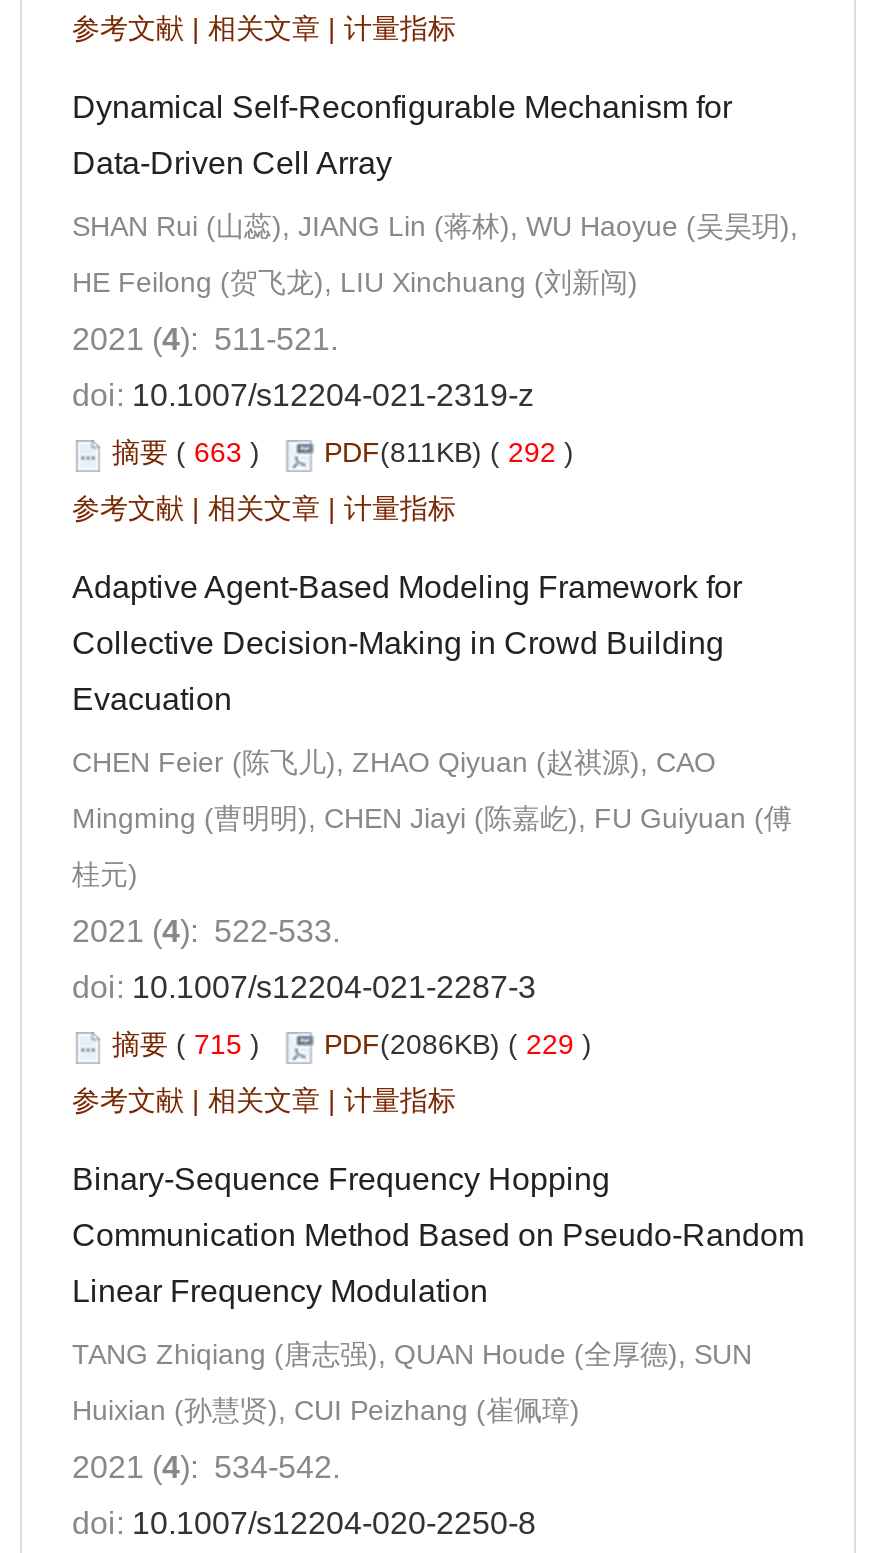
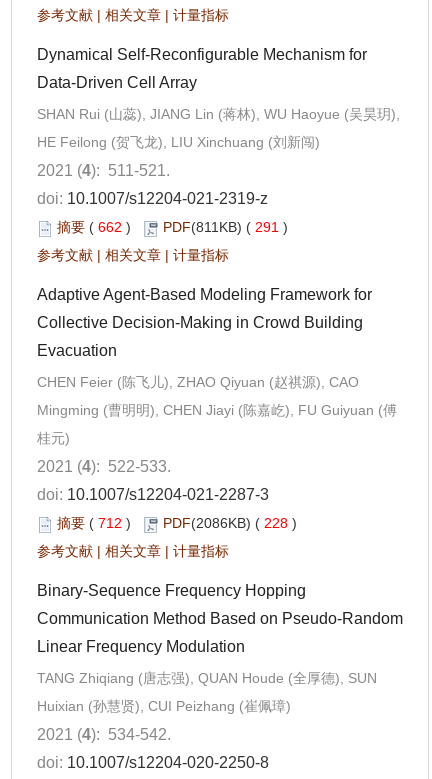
[112,437,284,469] 摘要(663) -> [57,219,143,235] 摘要(662)
[324,437,590,469] PDF(811KB) (292) -> [163,219,296,235] PDF(811KB) (291)
[112,1029,284,1061] 摘要(715) -> [57,515,143,531] 摘要(712)
[324,1029,608,1061] PDF(2086KB) (229) -> [163,515,305,531] PDF(2086KB) (228)

